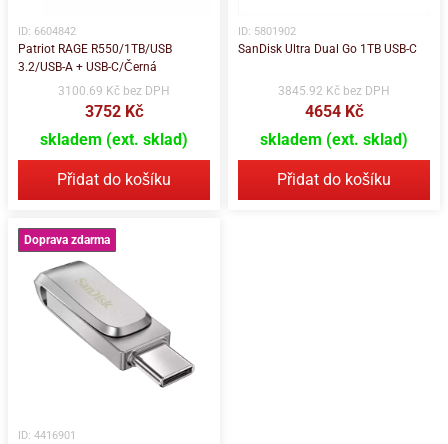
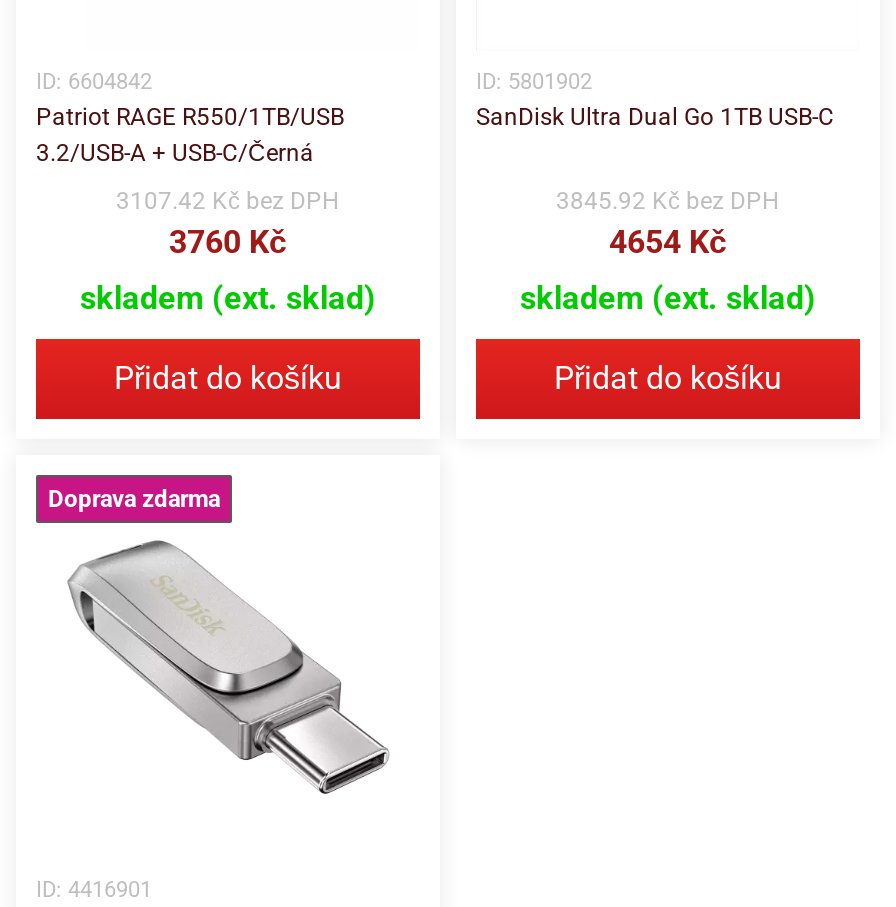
[58,84,170,98] 3100.69 Kč bez DPH -> [116,187,340,215] 3107.42 Kč bez DPH
[84,102,143,121] 3752 Kč -> [169,223,287,261] 3760 Kč

